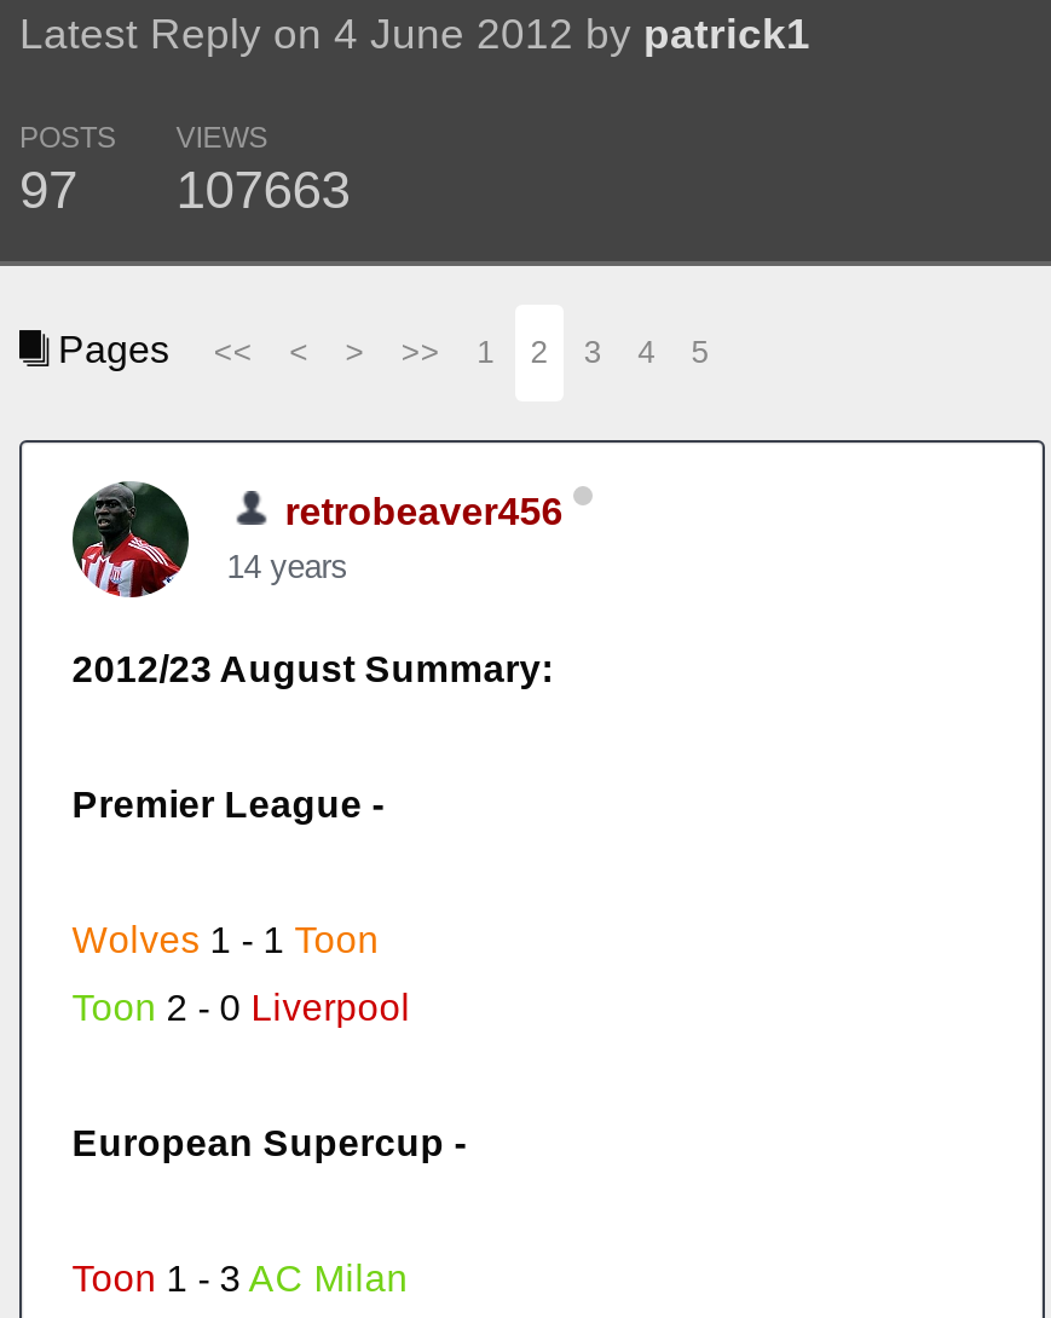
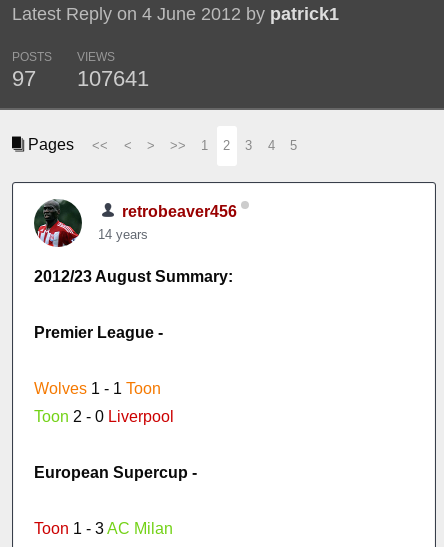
[19,160,350,220] 97 107663 -> [12,66,149,91] 97 107641

